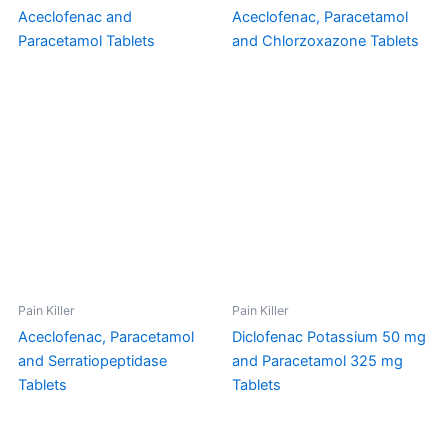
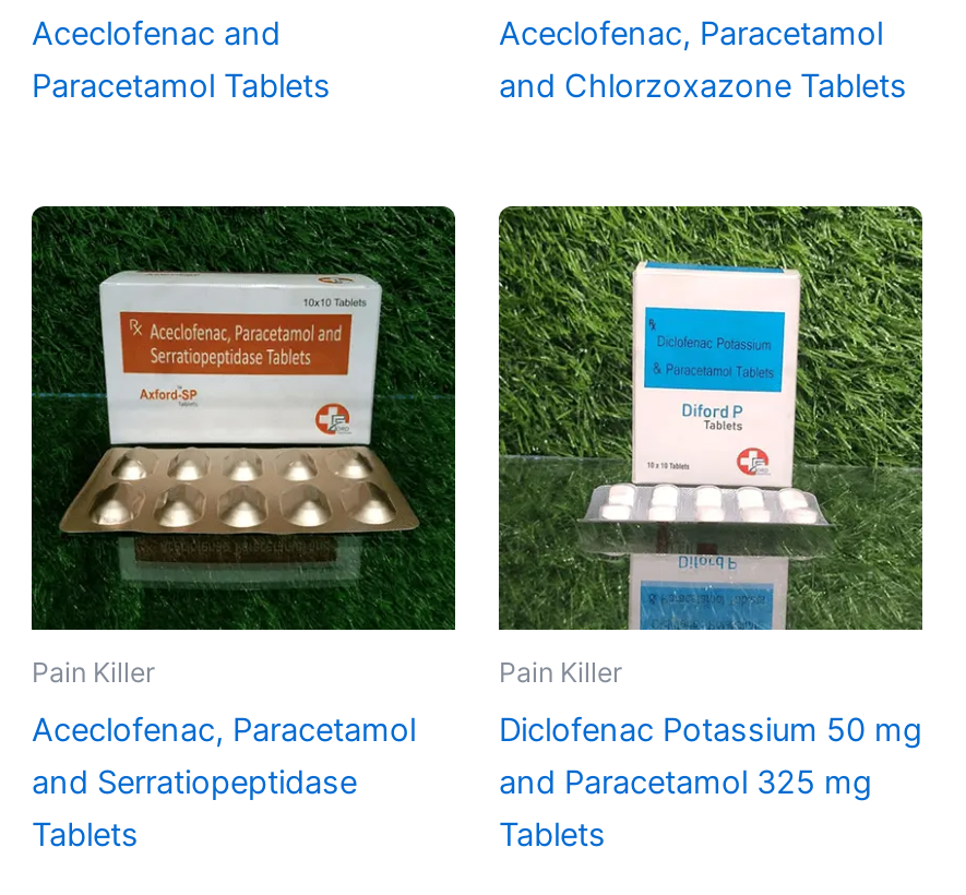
none -> [29,203,457,633] [image]
none -> [497,203,925,633] [image]

